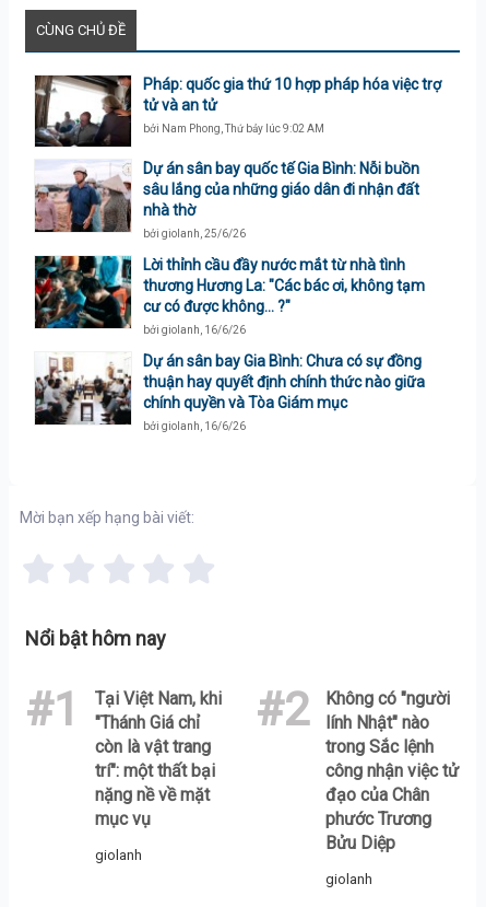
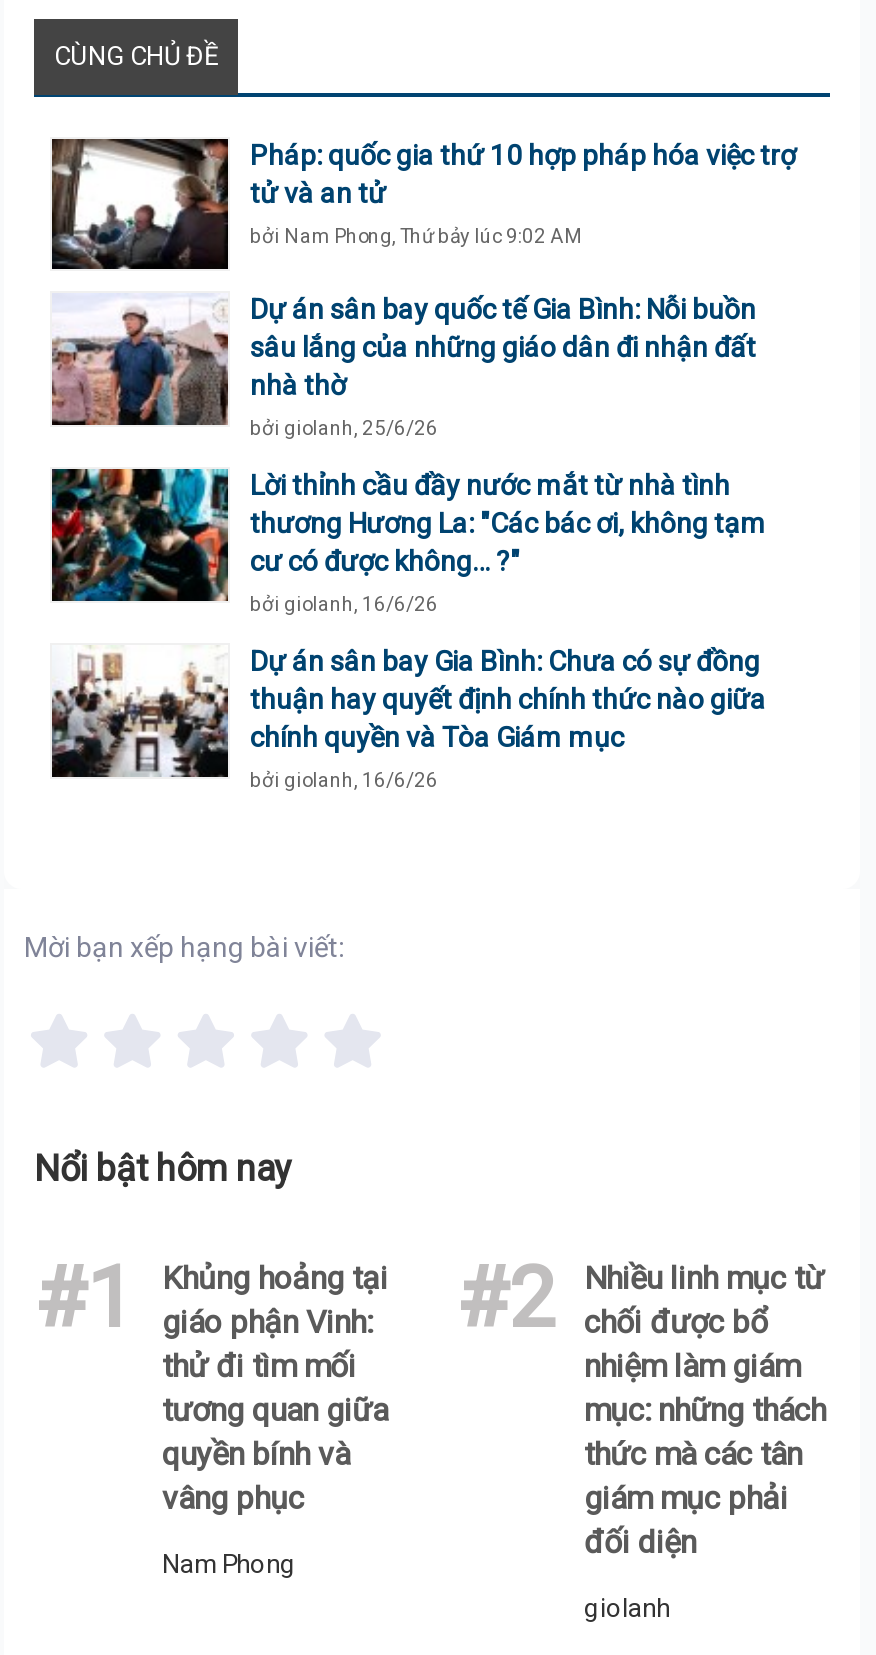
[95,689,222,830] Tại Việt Nam, khi | "Thánh Giá chỉ | còn là vật trang | trí": một thất bại | nặng nề về mặt | mục vụ -> [162,1260,388,1518] Khủng hoảng tại | giáo phận Vinh: | thử đi tìm mối | tương quan giữa | quyền bính và | vâng phục
[325,689,459,854] Không có "người | lính Nhật" nào | trong Sắc lệnh | công nhận việc tử | đạo của Chân | phước Trương | Bửu Diệp -> [584,1260,826,1562] Nhiều linh mục từ | chối được bổ | nhiệm làm giám | mục: những thách | thức mà các tân | giám mục phải | đối diện
[95,847,142,864] giolanh -> [162,1550,296,1580] Nam Phong

